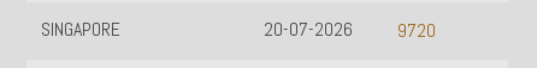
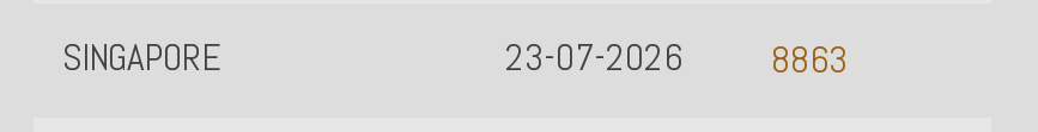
[264,18,353,42] 20-07-2026 -> [505,35,682,82] 23-07-2026
[397,19,436,42] 9720 -> [771,36,848,83] 8863

